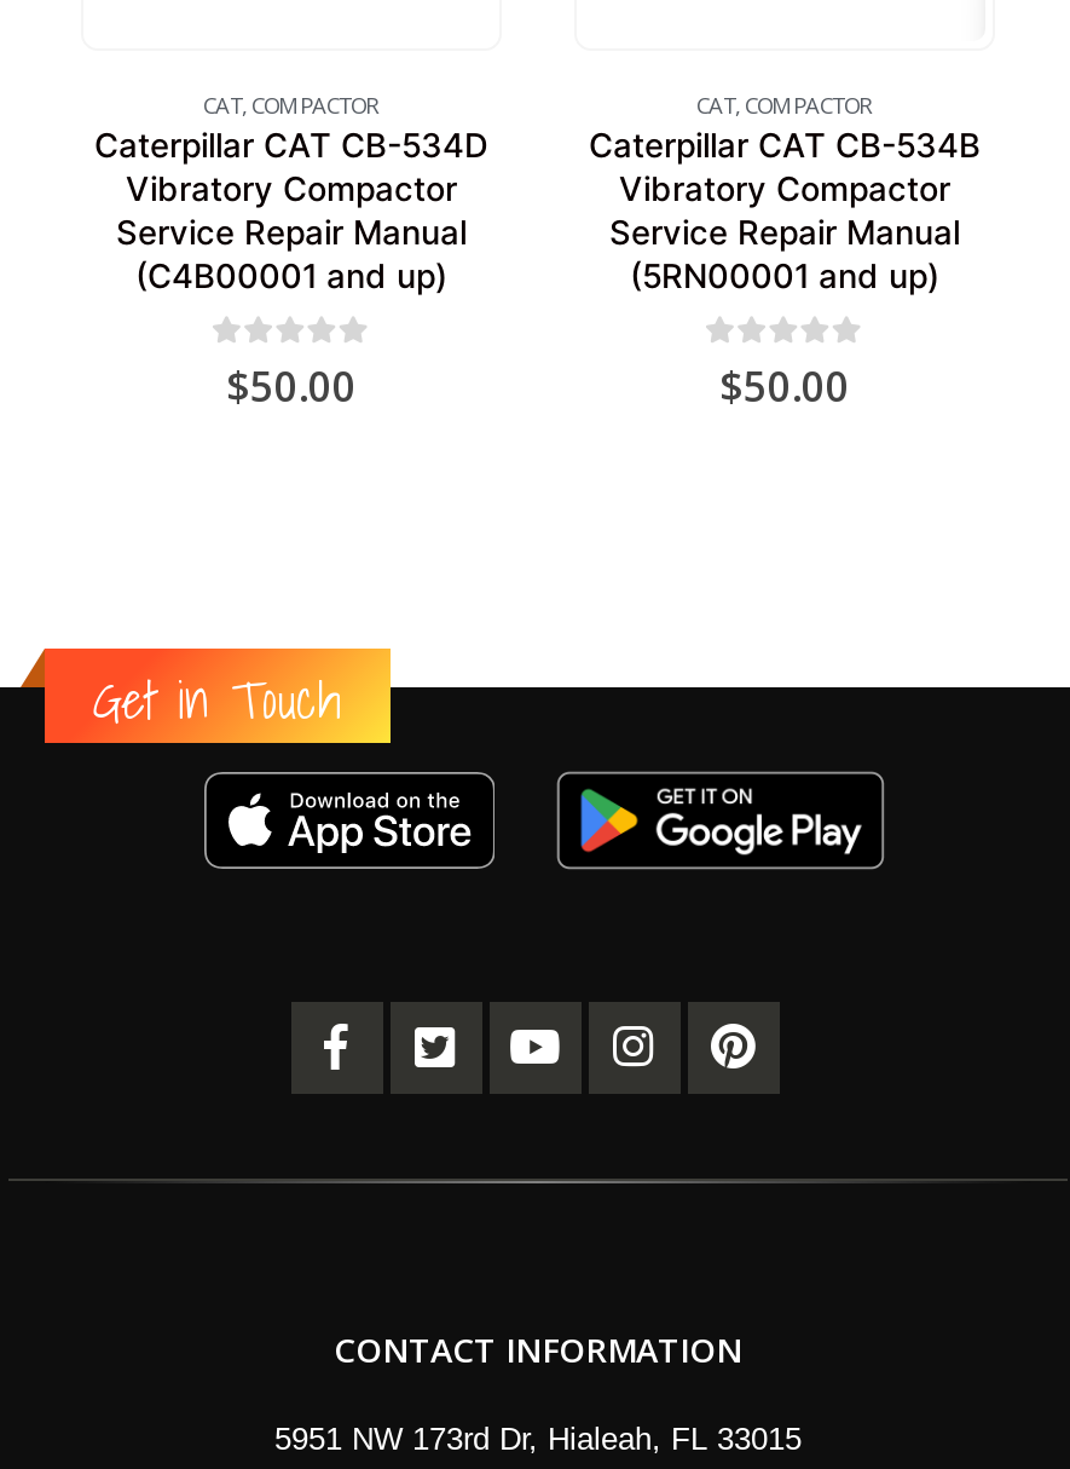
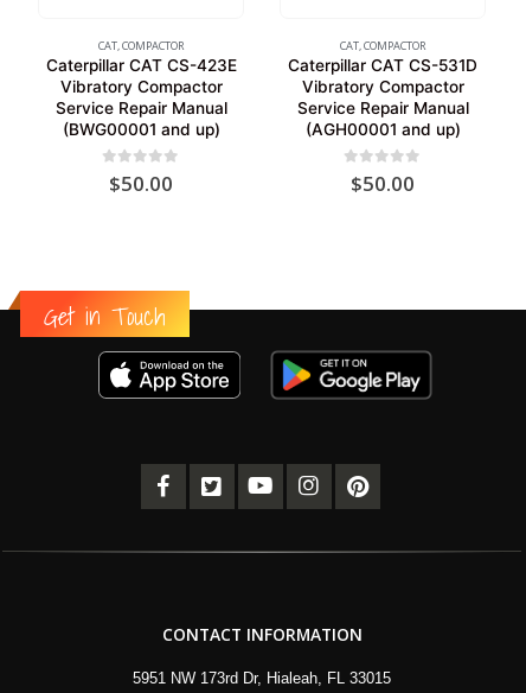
[94,126,488,165] Caterpillar CAT CB-534D -> [46,56,236,75] Caterpillar CAT CS-423E
[589,126,981,165] Caterpillar CAT CB-534B -> [288,56,477,75] Caterpillar CAT CS-531D
[135,257,447,296] (C4B00001 and up) -> [62,120,220,139] (BWG00001 and up)
[630,257,939,296] (5RN00001 and up) -> [305,120,460,139] (AGH00001 and up)

